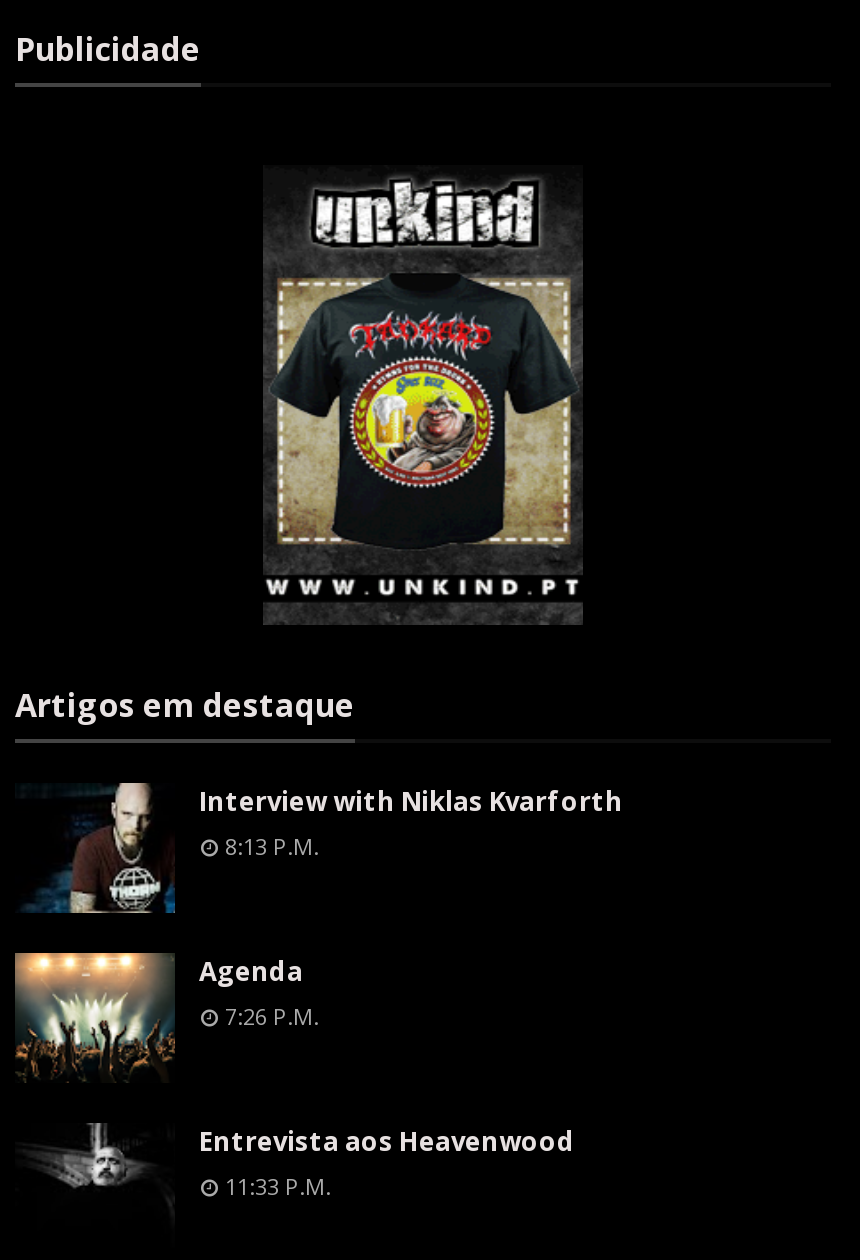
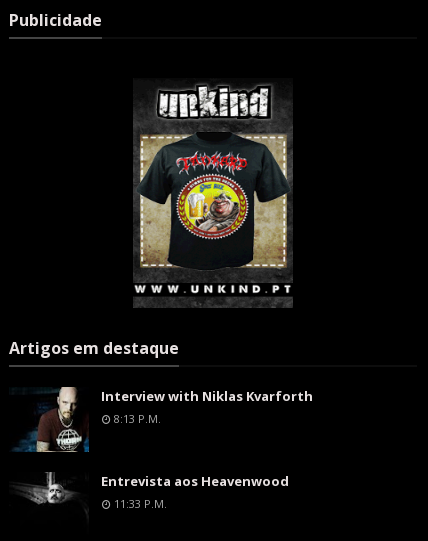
[13,951,319,1081] [image] | Agenda | 7:26 P.m. -> none

